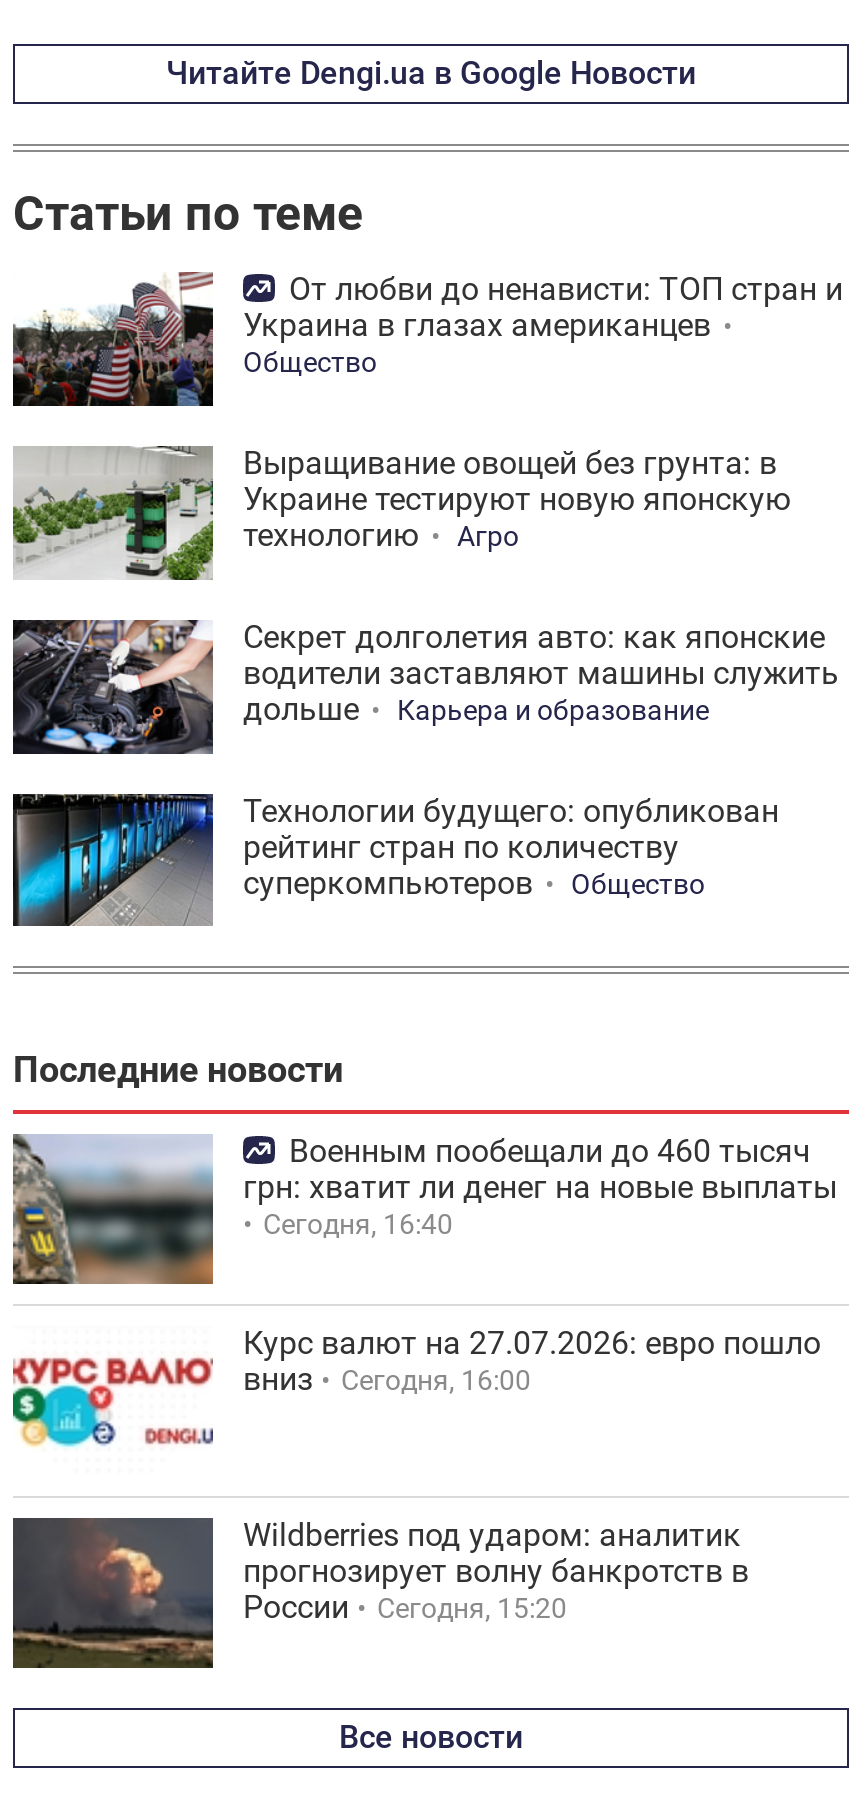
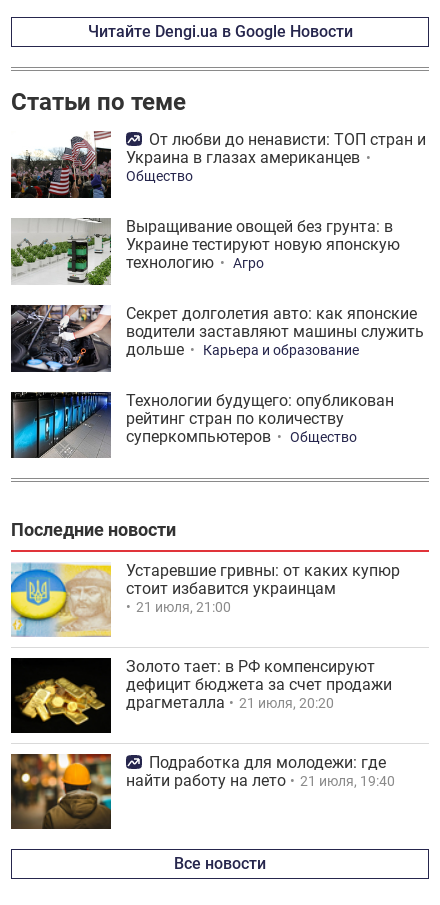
[11,1132,837,1286] [image] | Военным пообещали до 460 тысяч | грн: хватит ли денег на новые выплаты | Сегодня, 16:40 -> [10,561,400,637] [image] | Устаревшие гривны: от каких купюр | стоит избавится украинцам | 21 июля, 21:00
[11,1325,821,1476] [image] | Курс валют на 27.07.2026: евро пошло | вниз | Сегодня, 16:00 -> [10,657,392,734] [image] | Золото тает: в РФ компенсируют | дефицит бюджета за счет продажи | драгметалла | 21 июля, 20:20
[13,1516,749,1666] [image] | Wildberries под ударом: аналитик | прогнозирует волну банкротств в | России | Сегодня, 15:20 -> [11,753,395,826] [image] | Подработка для молодежи: где | найти работу на лето | 21 июля, 19:40

